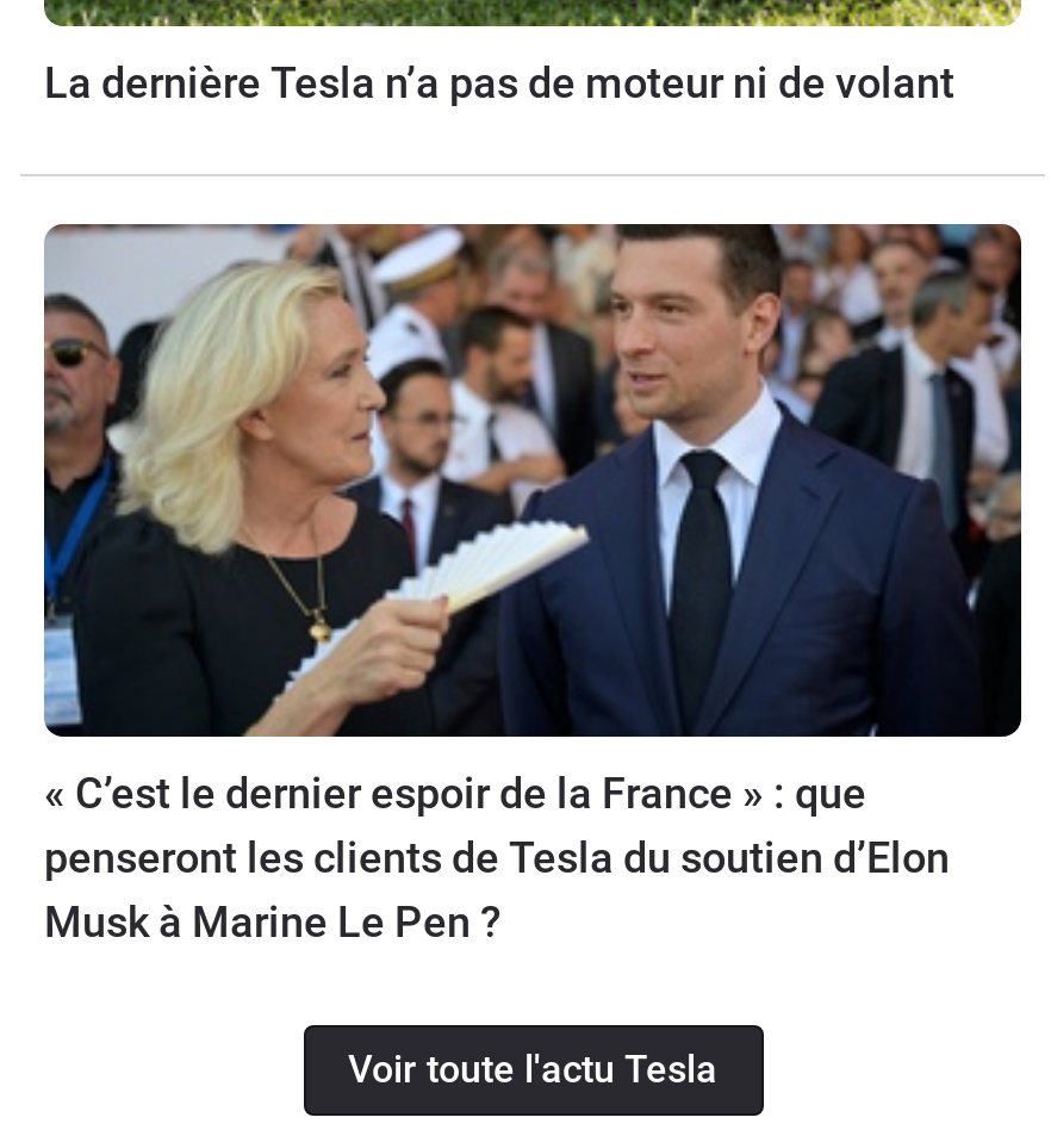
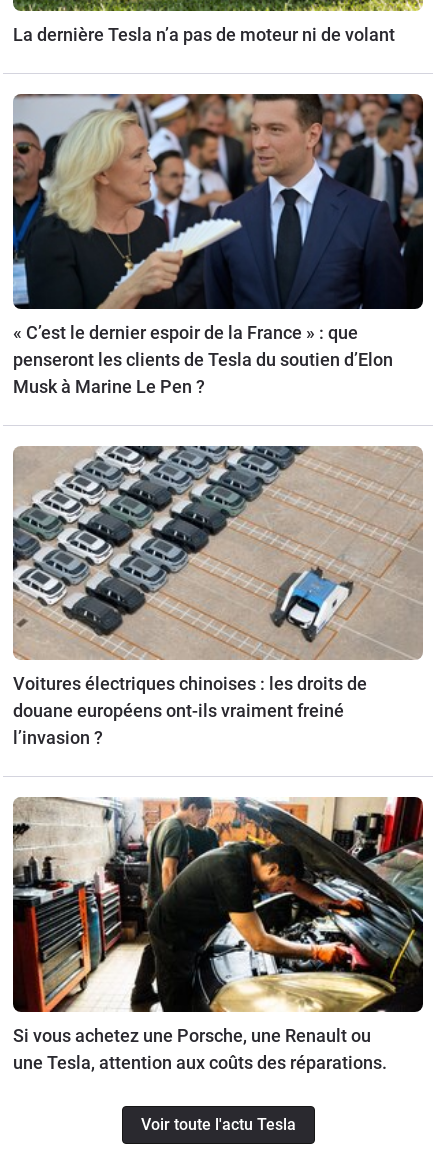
none -> [12,430,423,748] [image] | Voitures électriques chinoises : les droits de | douane européens ont-ils vraiment freiné | l’invasion ?
none -> [12,796,424,1073] [image] | Si vous achetez une Porsche, une Renault ou | une Tesla, attention aux coûts des réparations.

